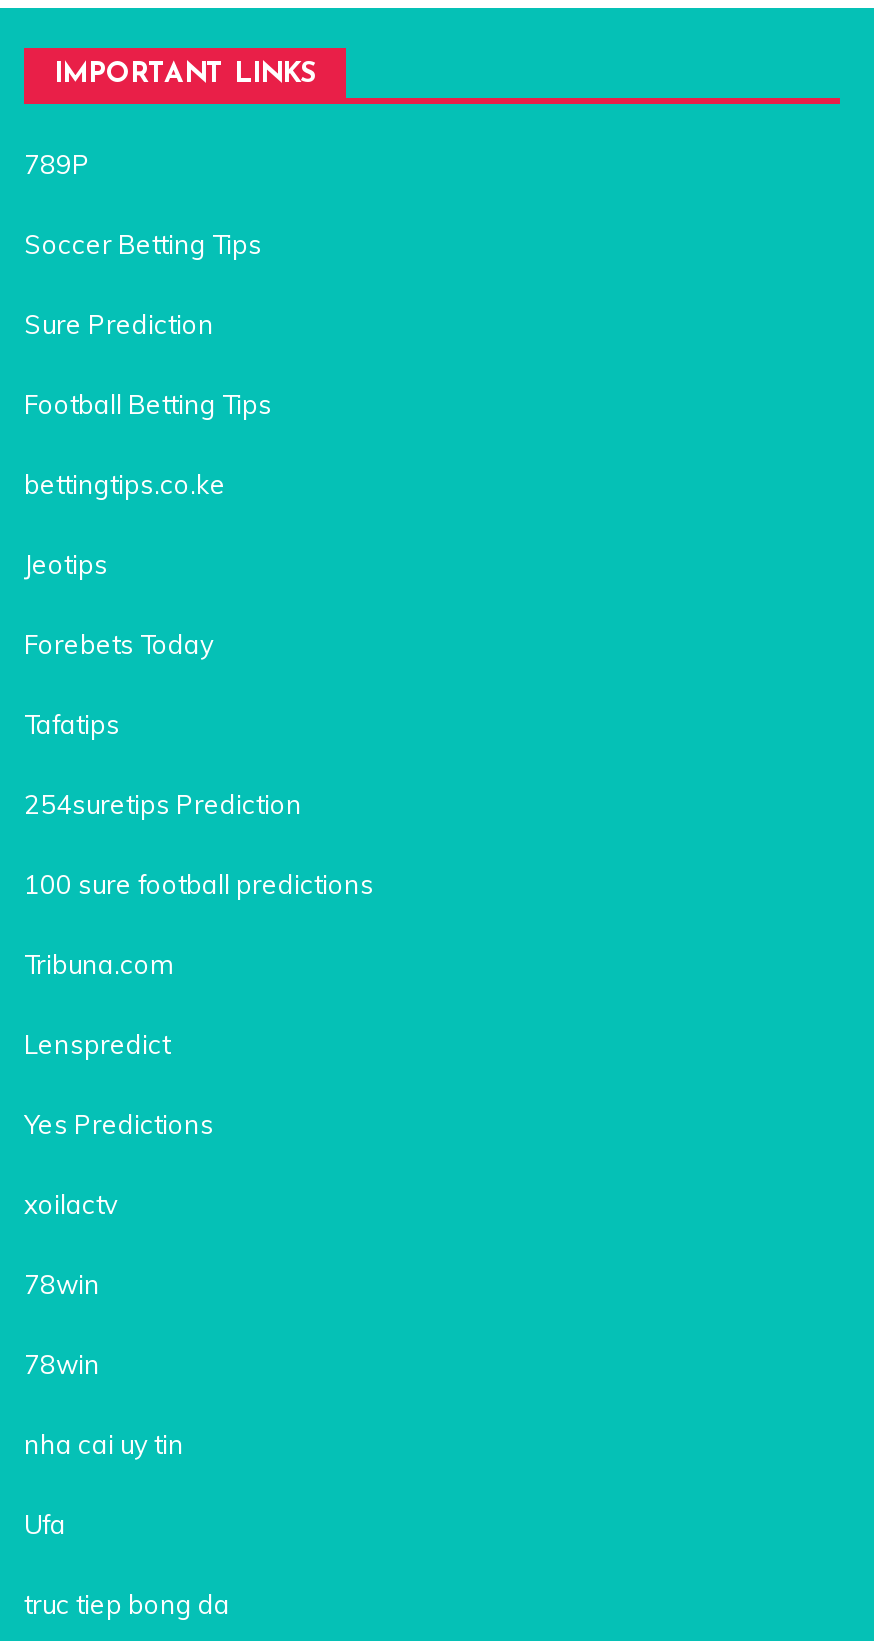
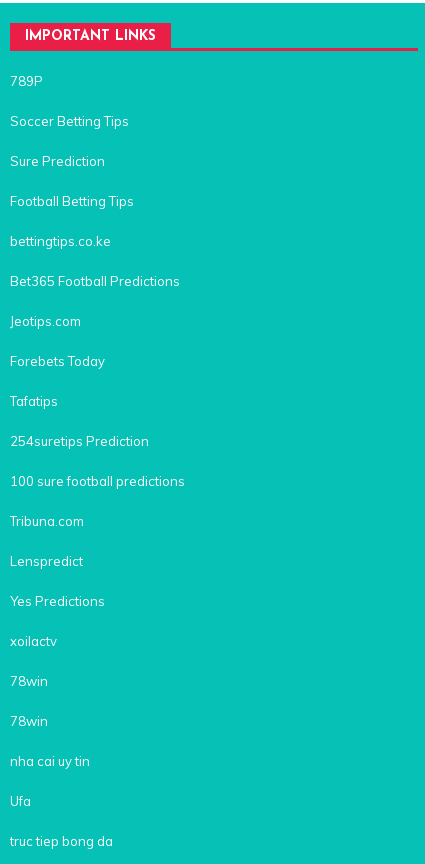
[24,548,108,580] Jeotips -> [10,273,180,329] Bet365 Football Predictions | Jeotips.com

